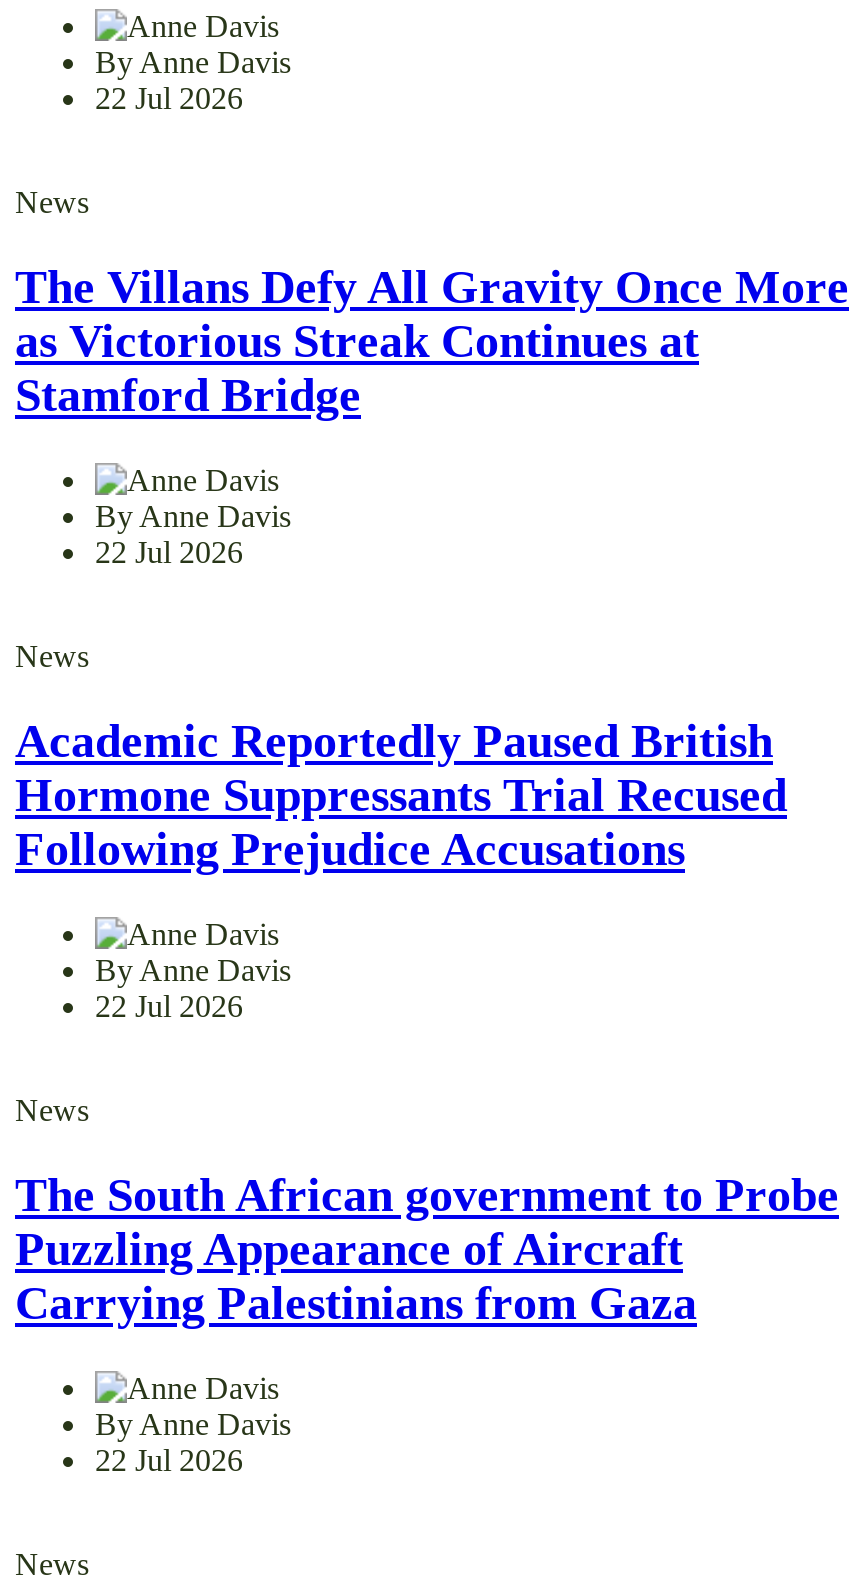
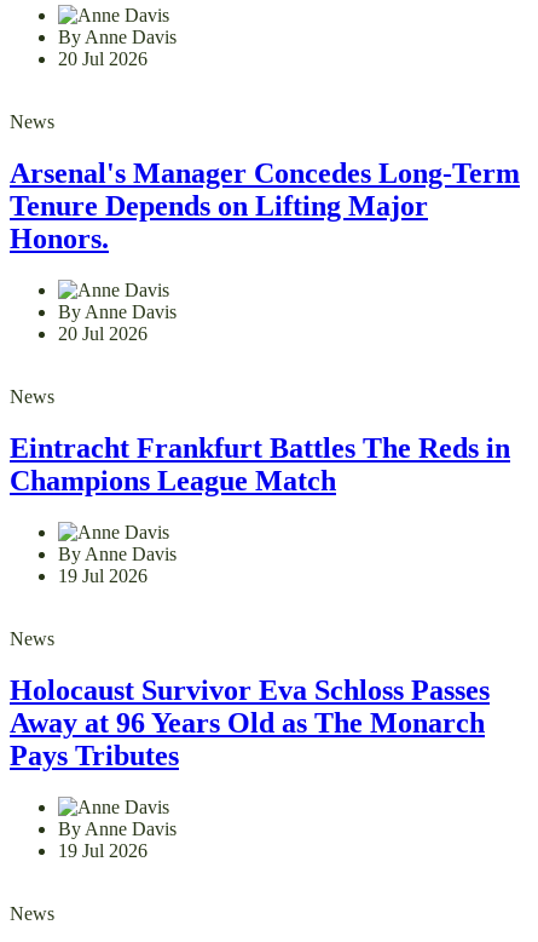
[95,81,243,115] 22 Jul 2026 -> [58,49,147,69] 20 Jul 2026
[15,261,849,421] The Villans Defy All Gravity Once More | as Victorious Streak Continues at | Stamford Bridge -> [10,158,520,254] Arsenal's Manager Concedes Long-Term | Tenure Depends on Lifting Major | Honors.
[95,535,243,569] 22 Jul 2026 -> [58,323,147,344] 20 Jul 2026
[15,715,787,875] Academic Reportedly Paused British | Hormone Suppressants Trial Recused | Following Prejudice Accusations -> [10,432,510,496] Eintracht Frankfurt Battles The Reds in | Champions League Match
[95,989,243,1023] 22 Jul 2026 -> [58,565,147,586] 19 Jul 2026
[15,1168,839,1328] The South African government to Probe | Puzzling Appearance of Aircraft | Carrying Palestinians from Gaza -> [10,674,490,771] Holocaust Survivor Eva Schloss Passes | Away at 96 Years Old as The Monarch | Pays Tributes
[95,1442,243,1476] 22 Jul 2026 -> [58,840,147,860] 19 Jul 2026

